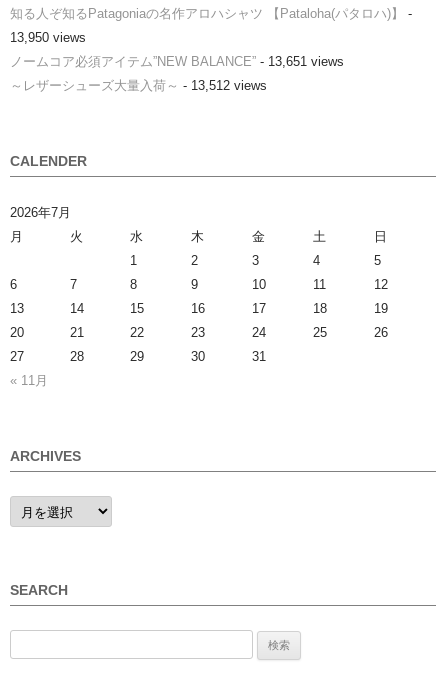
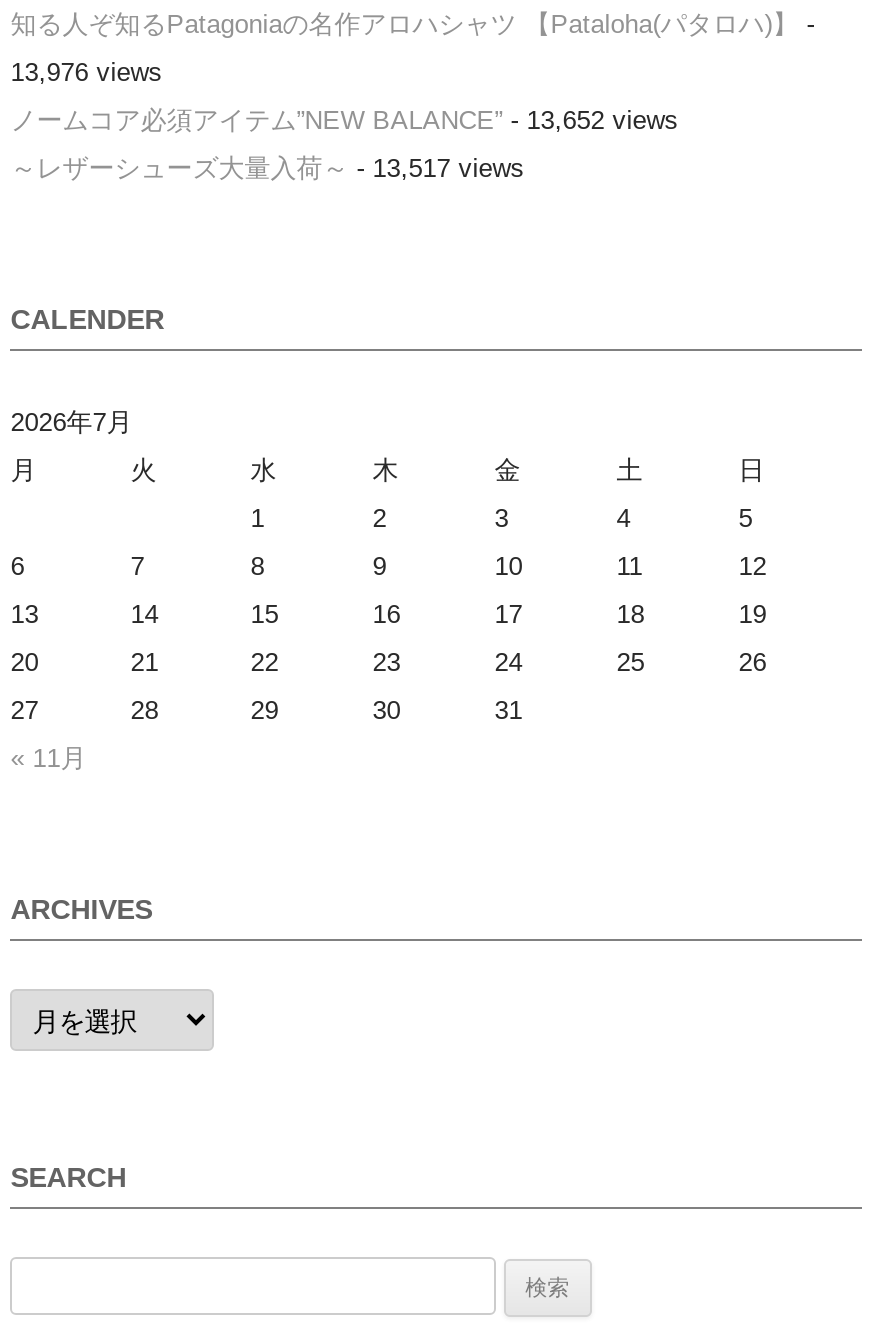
[10,30,86,45] 13,950 views -> [10,58,162,88] 13,976 views
[10,54,344,69] ノームコア必須アイテム”NEW BALANCE” - 13,651 views -> [10,106,678,136] ノームコア必須アイテム”NEW BALANCE” - 13,652 views
[10,78,267,93] ～レザーシューズ大量入荷～- 13,512 views -> [10,154,524,184] ～レザーシューズ大量入荷～- 13,517 views

